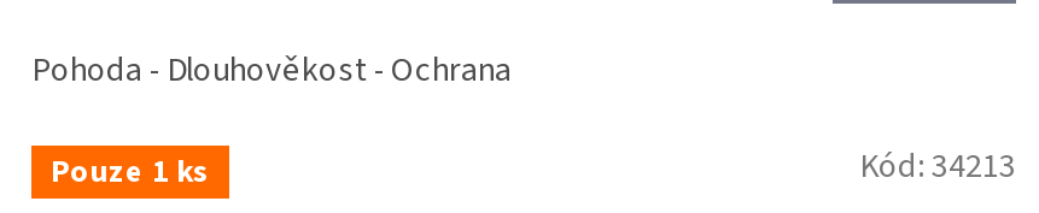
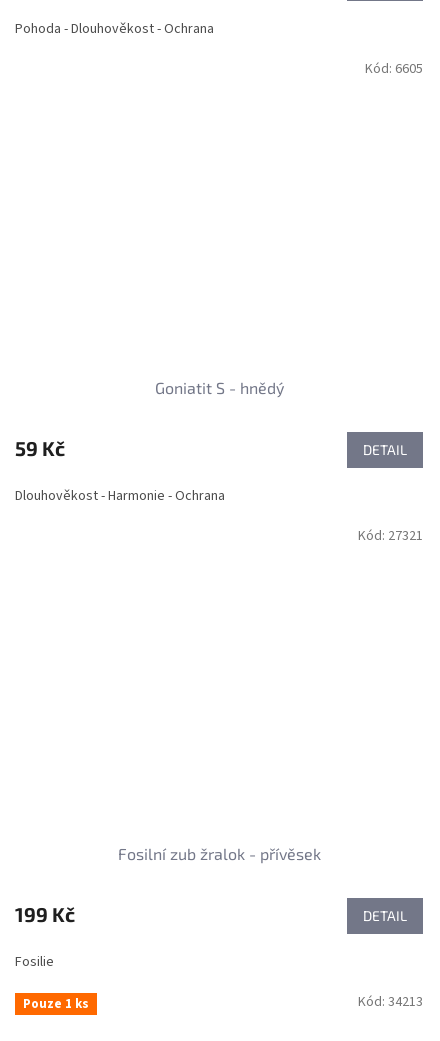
none -> [15,377,407,505] Goniatit S - hnědý | 59 Kč | DETAIL | Dlouhověkost - Harmonie - Ochrana
none -> [15,844,407,972] Fosilní zub žralok - přívěsek | 199 Kč | DETAIL | Fosilie
none -> [358,525,423,545] Kód: 27321
none -> [365,59,423,79] Kód: 6605

